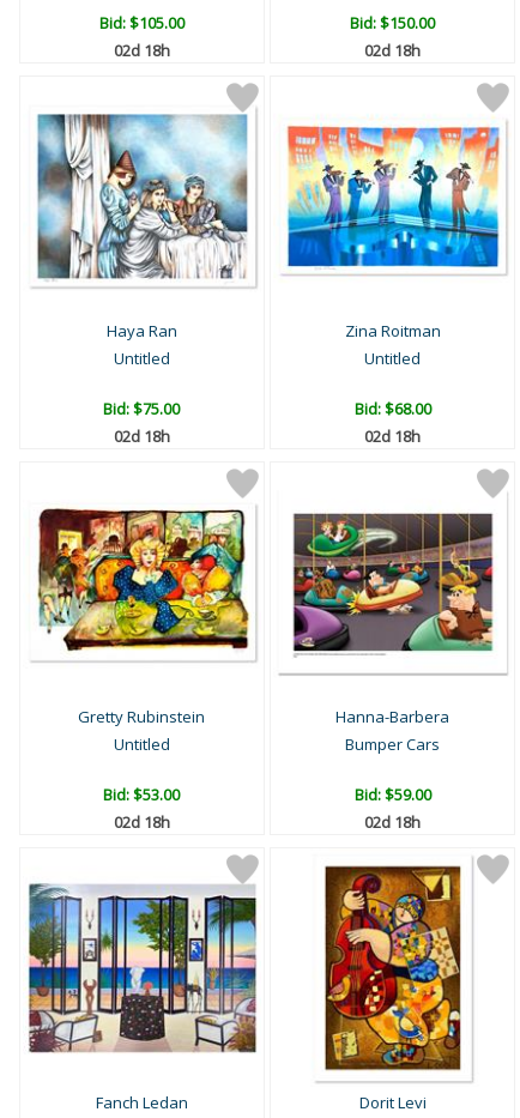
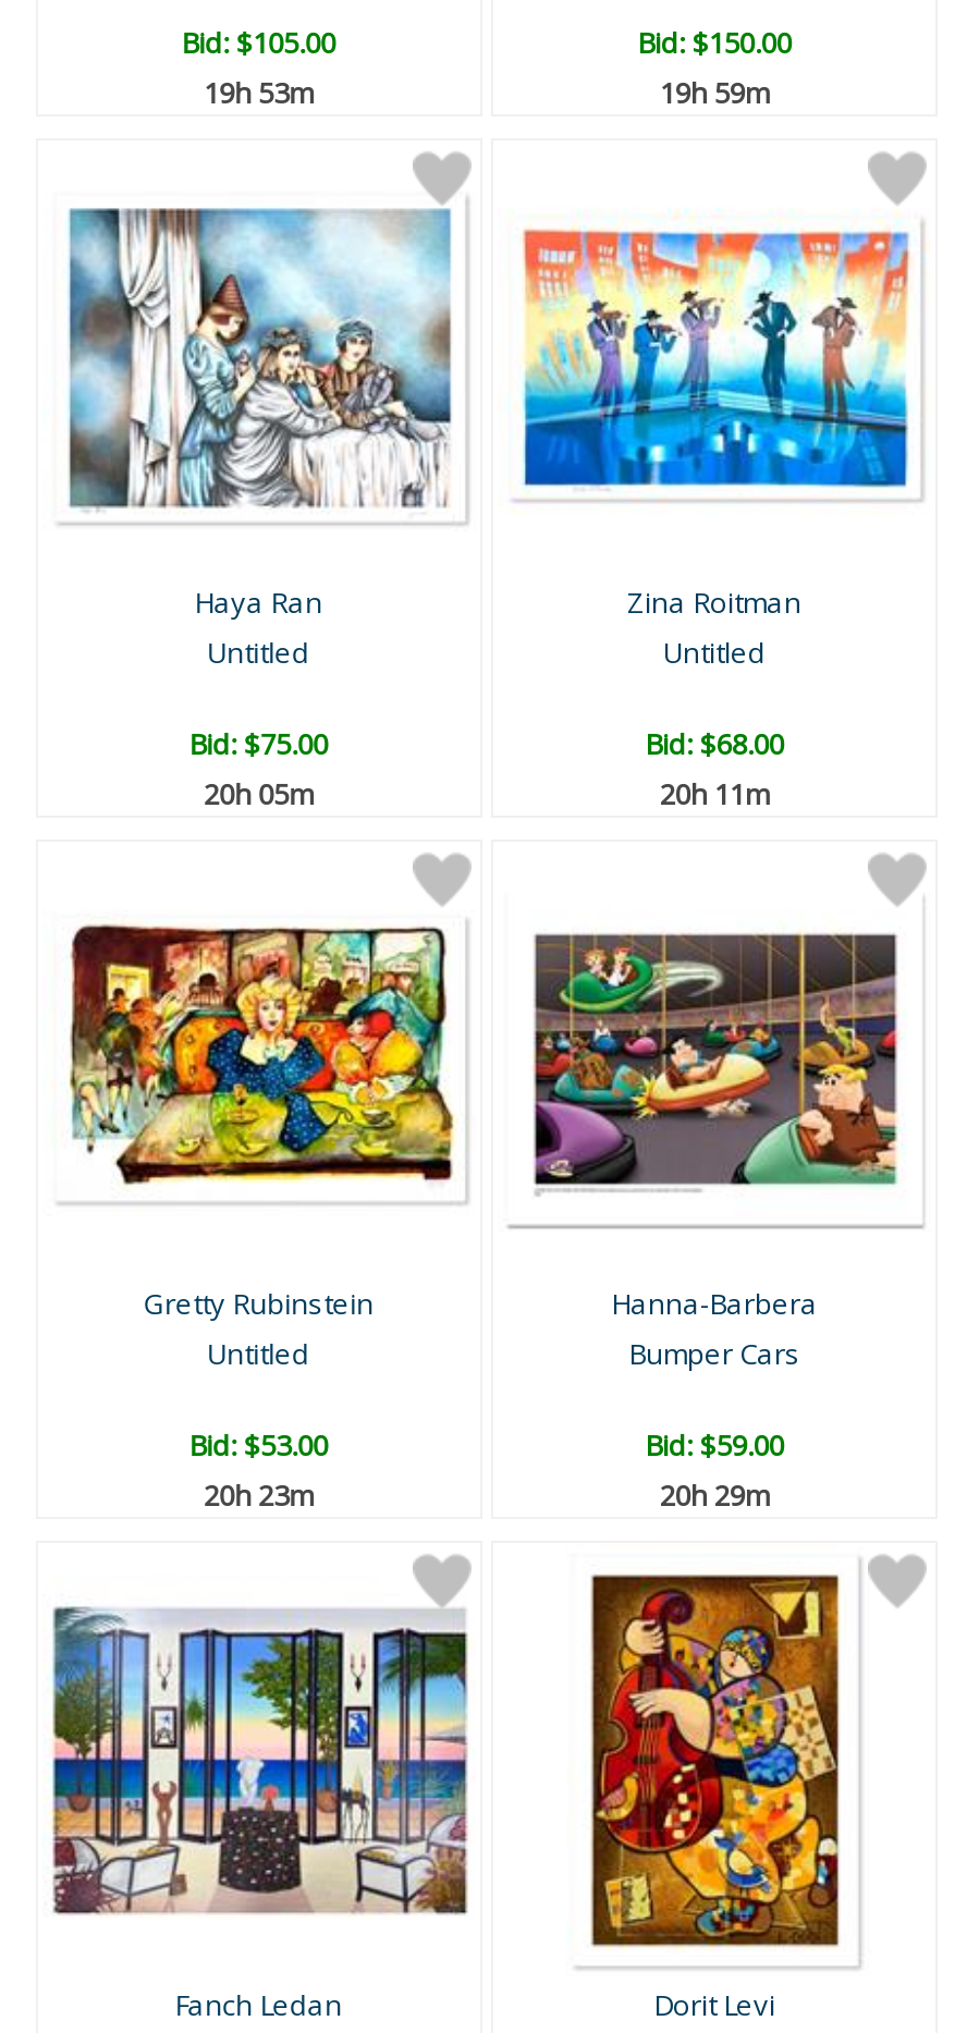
[113,40,170,61] 02d 18h -> [204,74,313,113] 19h 53m
[364,40,421,61] 02d 18h -> [660,74,769,113] 19h 59m
[113,426,170,447] 02d 18h -> [204,775,313,814] 20h 05m
[364,426,421,447] 02d 18h -> [660,775,769,814] 20h 11m
[113,812,170,833] 02d 18h -> [204,1476,313,1515] 20h 23m
[364,812,421,833] 02d 18h -> [660,1476,769,1515] 20h 29m

